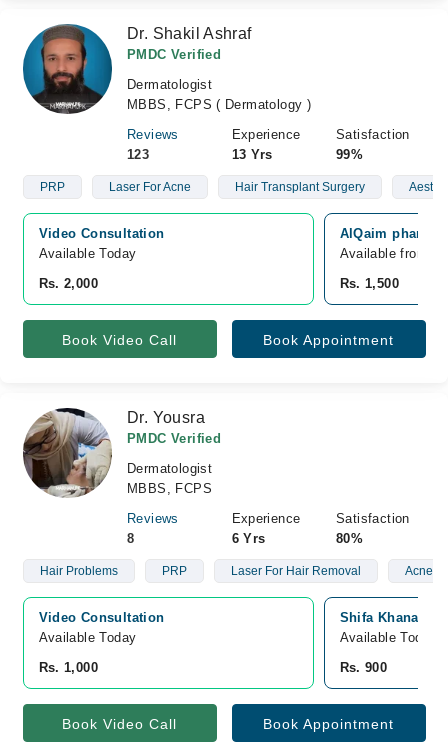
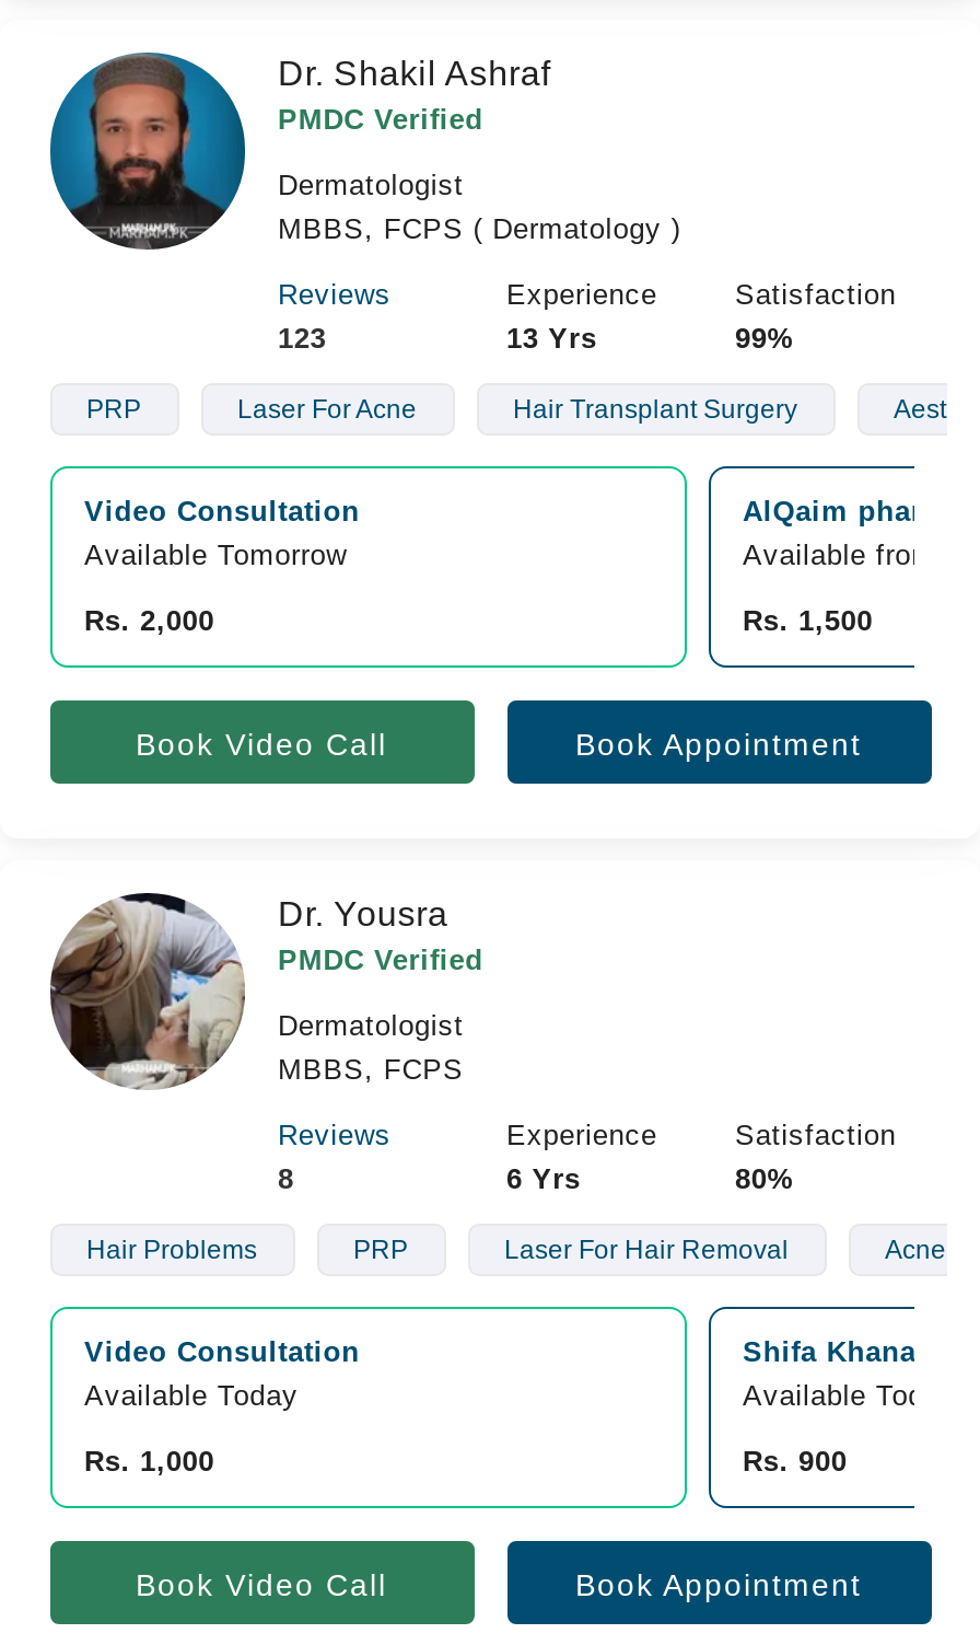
[38,246,136,261] Available Today -> [84,538,356,571] Available Tomorrow

